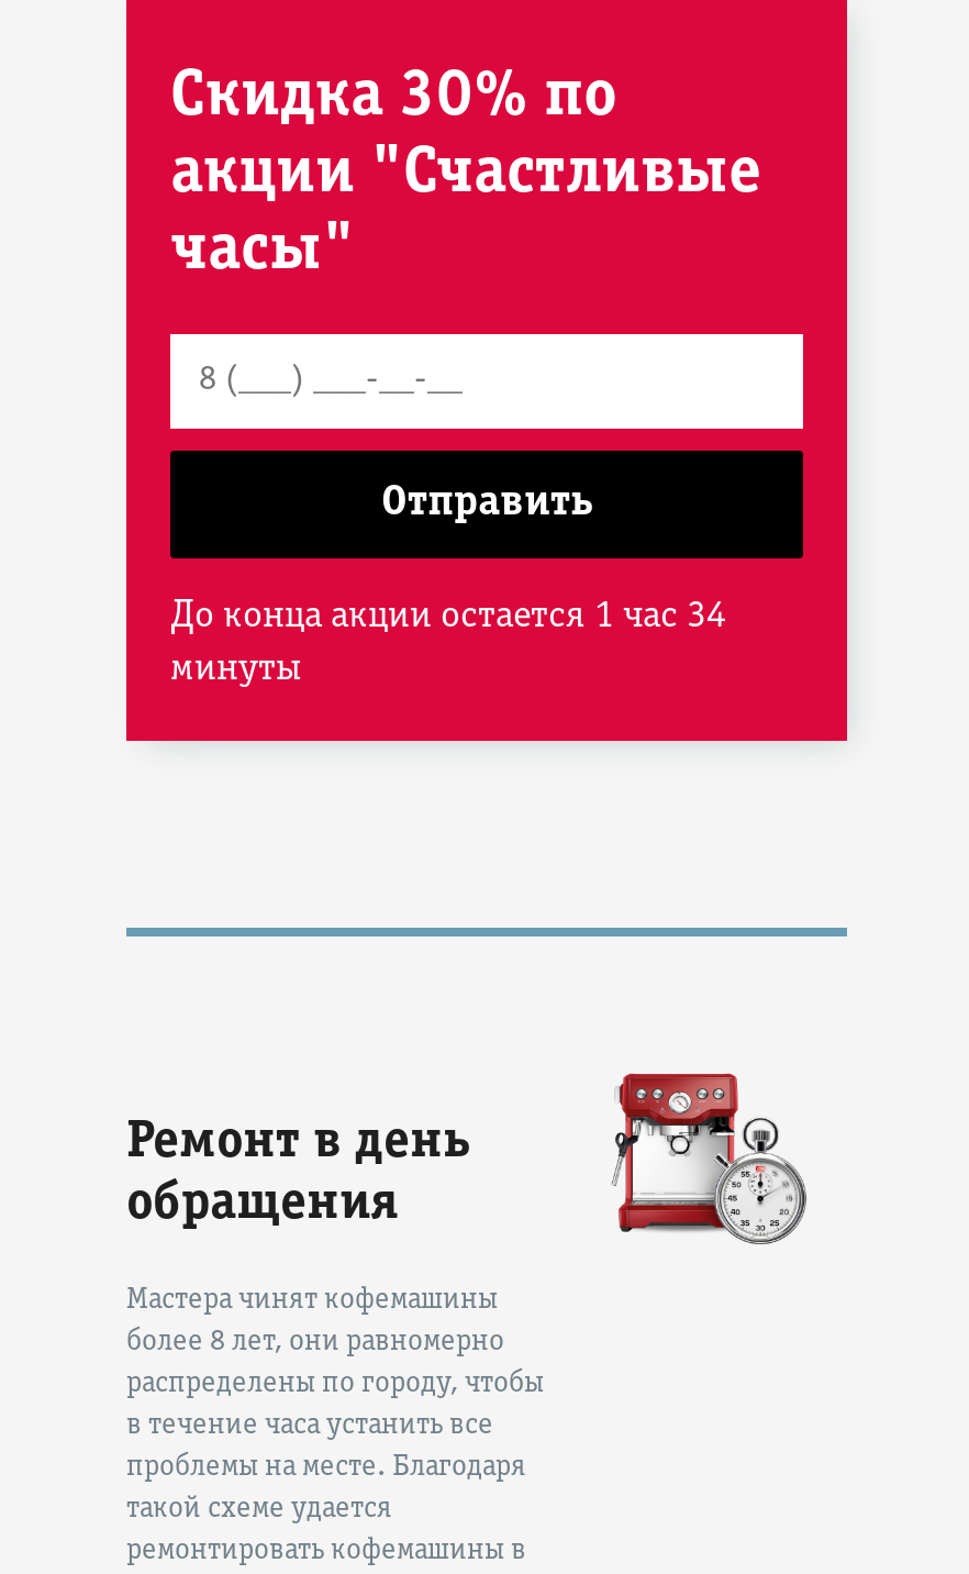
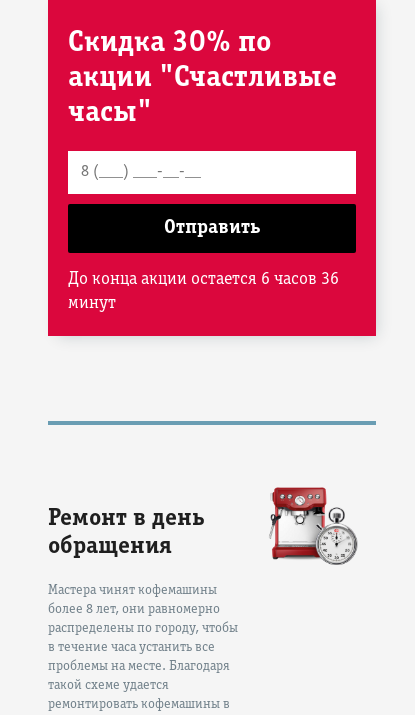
[170,598,726,688] До конца акции остается 1 час 34 | минуты -> [68,271,339,312] До конца акции остается 6 часов 36 | минут

